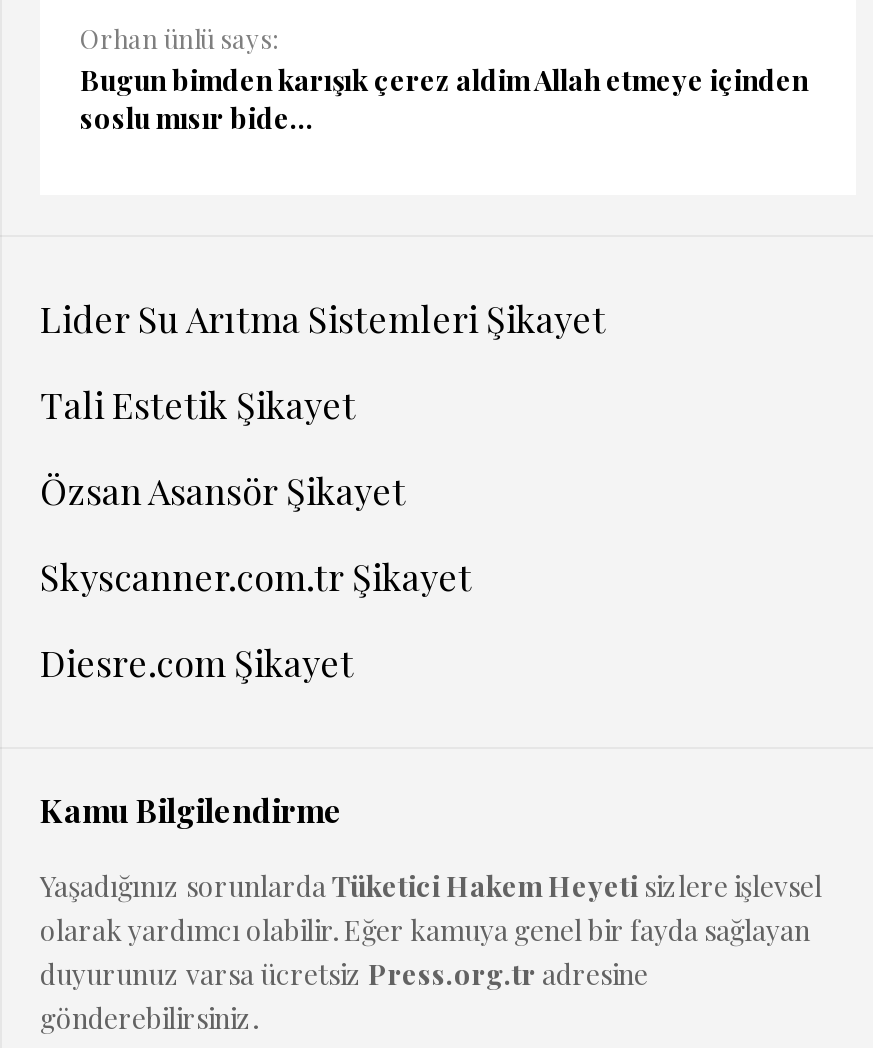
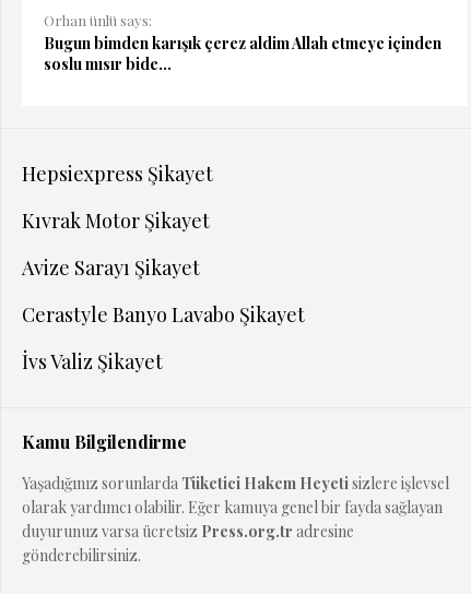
[40,295,606,343] Lider Su Arıtma Sistemleri Şikayet -> [22,161,213,187] Hepsiexpress Şikayet
[40,381,356,429] Tali Estetik Şikayet -> [22,207,210,234] Kıvrak Motor Şikayet
[40,467,406,515] Özsan Asansör Şikayet -> [22,254,200,281] Avize Sarayı Şikayet
[40,553,472,601] Skyscanner.com.tr Şikayet -> [22,301,305,328] Cerastyle Banyo Lavabo Şikayet
[40,639,354,687] Diesre.com Şikayet -> [22,348,163,375] İvs Valiz Şikayet

